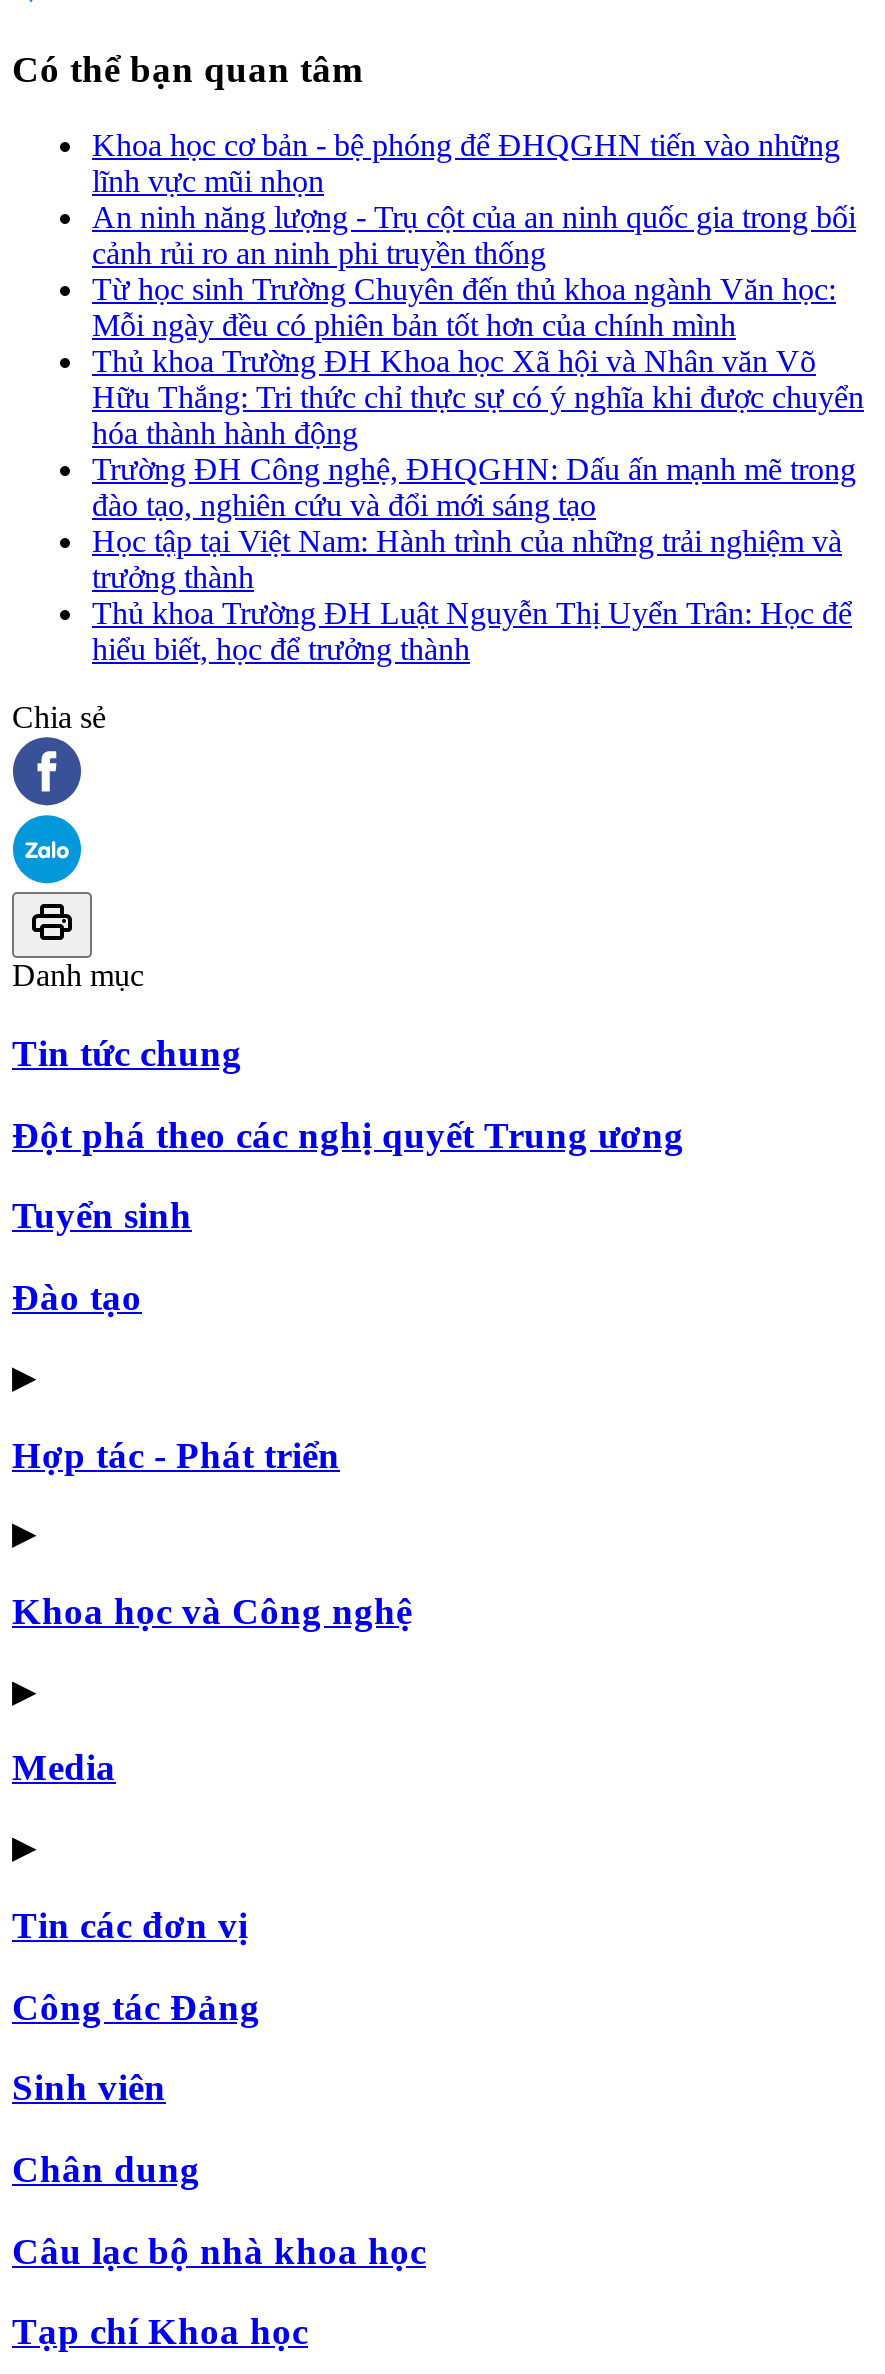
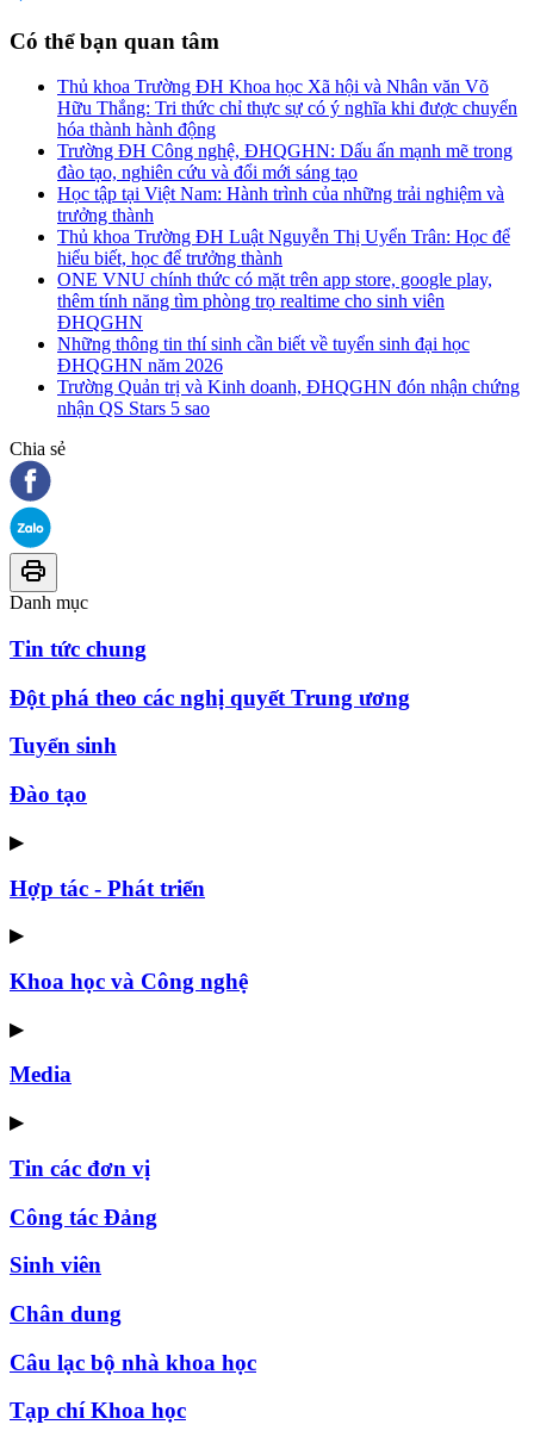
[92,128,856,342] Khoa học cơ bản - bệ phóng để ĐHQGHN tiến vào những | lĩnh vực mũi nhọn | An ninh năng lượng - Trụ cột của an ninh quốc gia trong bối | cảnh rủi ro an ninh phi truyền thống | Từ học sinh Trường Chuyên đến thủ khoa ngành Văn học: | Mỗi ngày đều có phiên bản tốt hơn của chính mình -> none
moved [92,344,864,666] -> [57,76,517,268]: Thủ khoa Trường ĐH Khoa học Xã hội và Nhân văn Võ | Hữu Thắng: Tri thức chỉ thực sự có ý nghĩa khi được chuyển | hóa thành hành động | ... | Thủ khoa Trường ĐH Luật Nguyễn Thị Uyển Trân: Học để | hiểu biết, học để trưởng thành
none -> [57,270,520,418] ONE VNU chính thức có mặt trên app store, google play, | thêm tính năng tìm phòng trọ realtime cho sinh viên | ĐHQGHN | Những thông tin thí sinh cần biết về tuyển sinh đại học | ĐHQGHN năm 2026 | Trường Quản trị và Kinh doanh, ĐHQGHN đón nhận chứng | nhận QS Stars 5 sao

